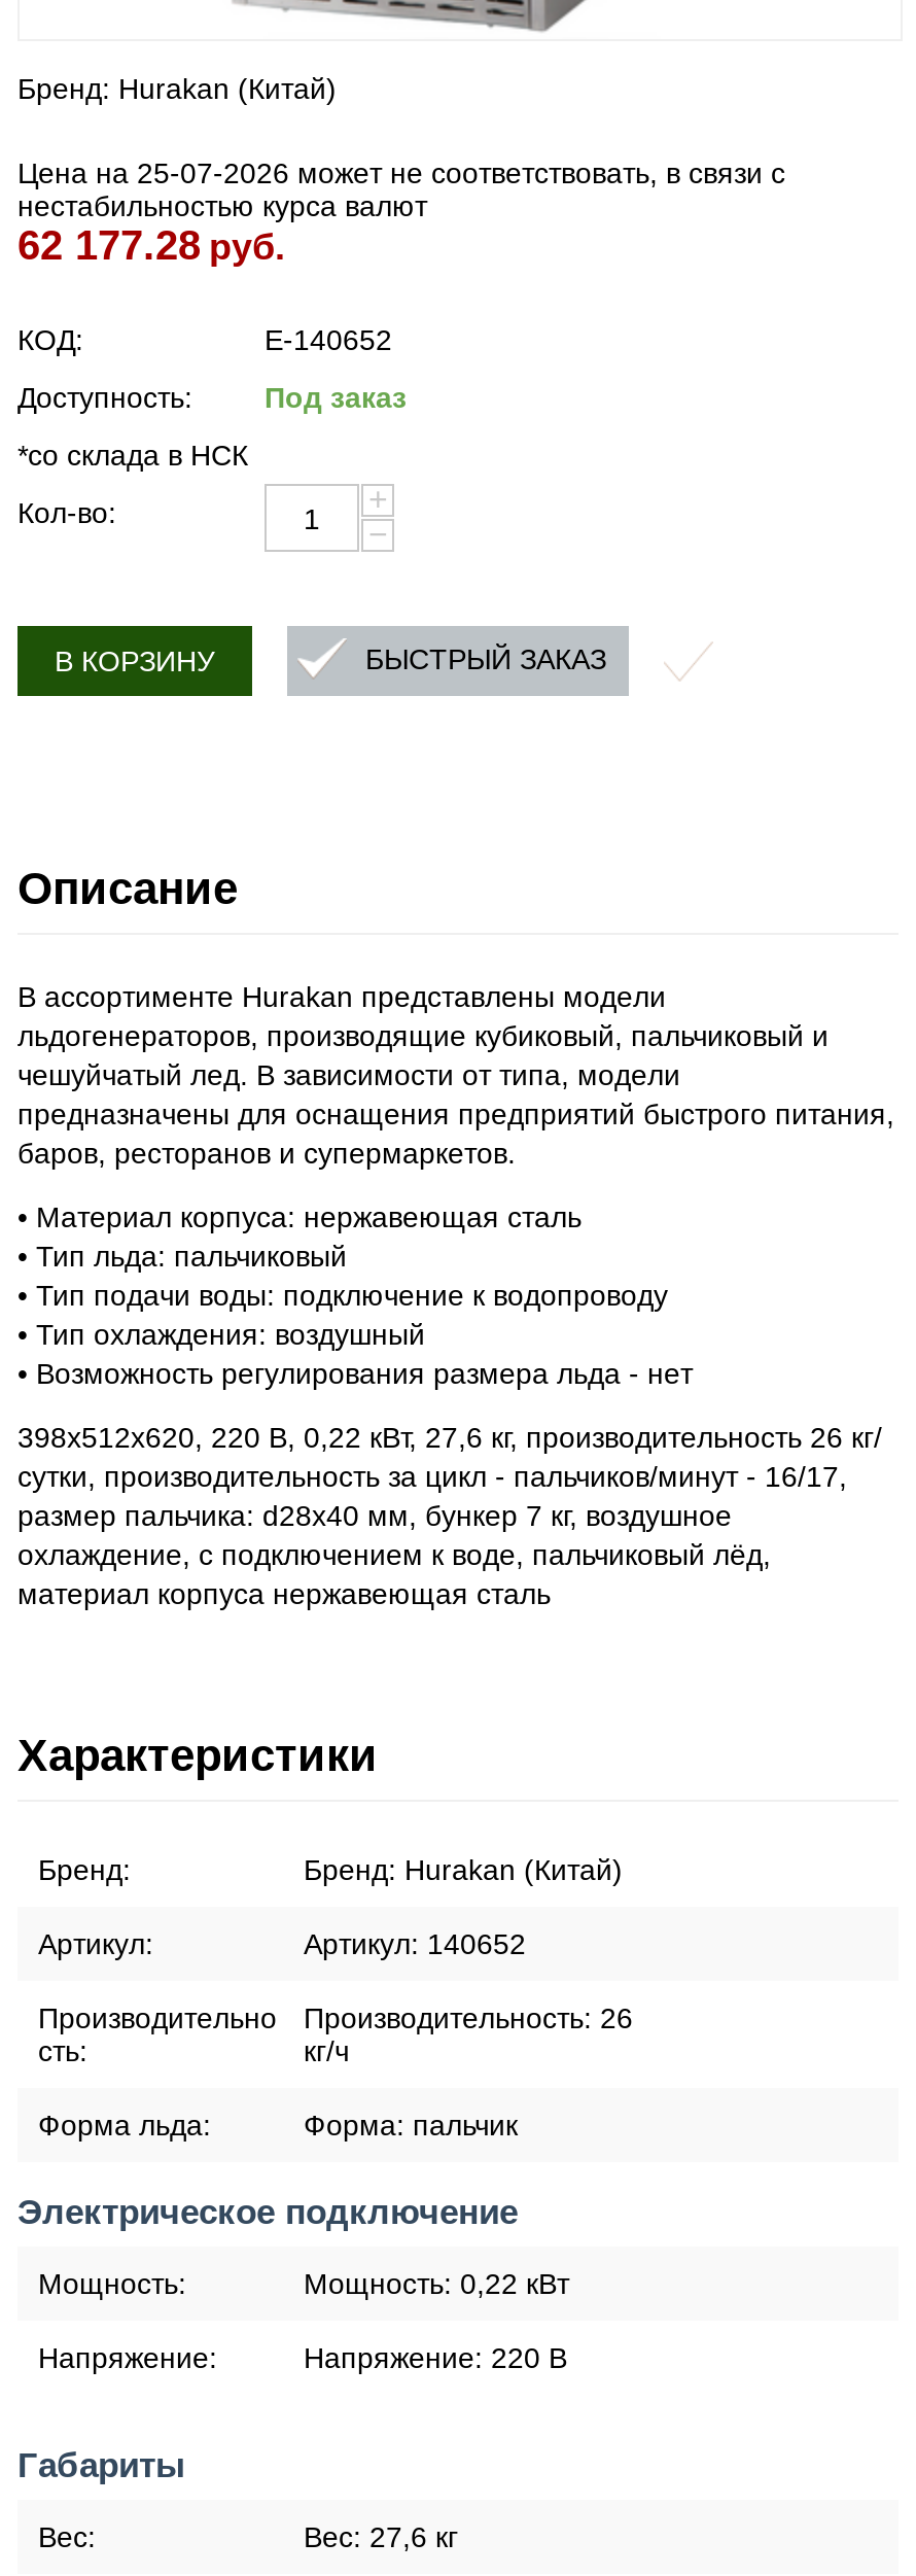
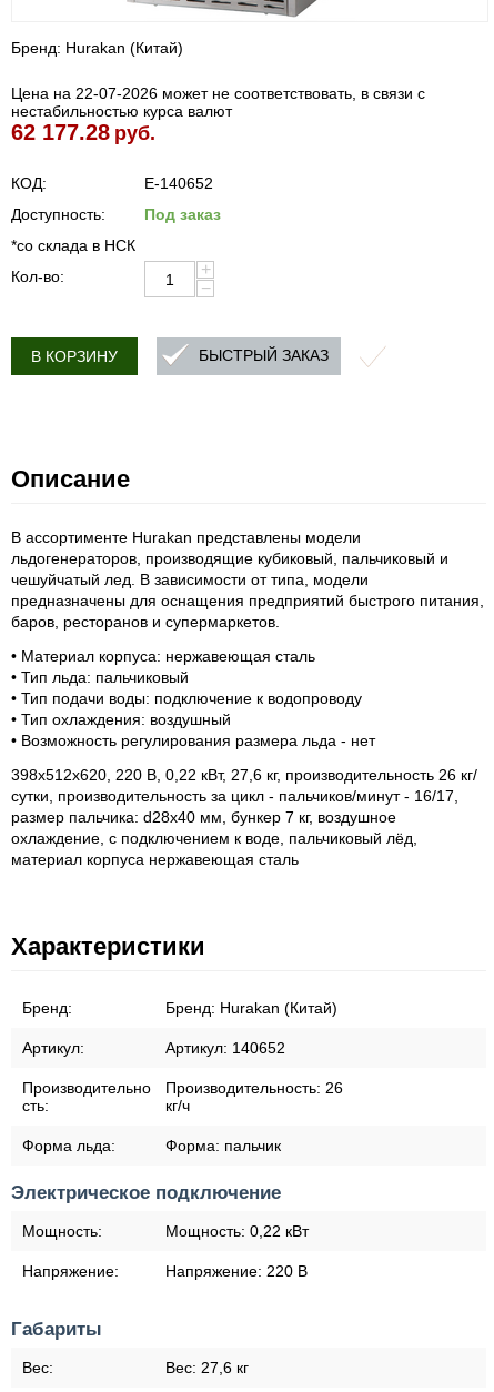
[17,156,785,189] Цена на 25-07-2026 может не соответствовать, в связи с -> [11,84,425,102] Цена на 22-07-2026 может не соответствовать, в связи с

